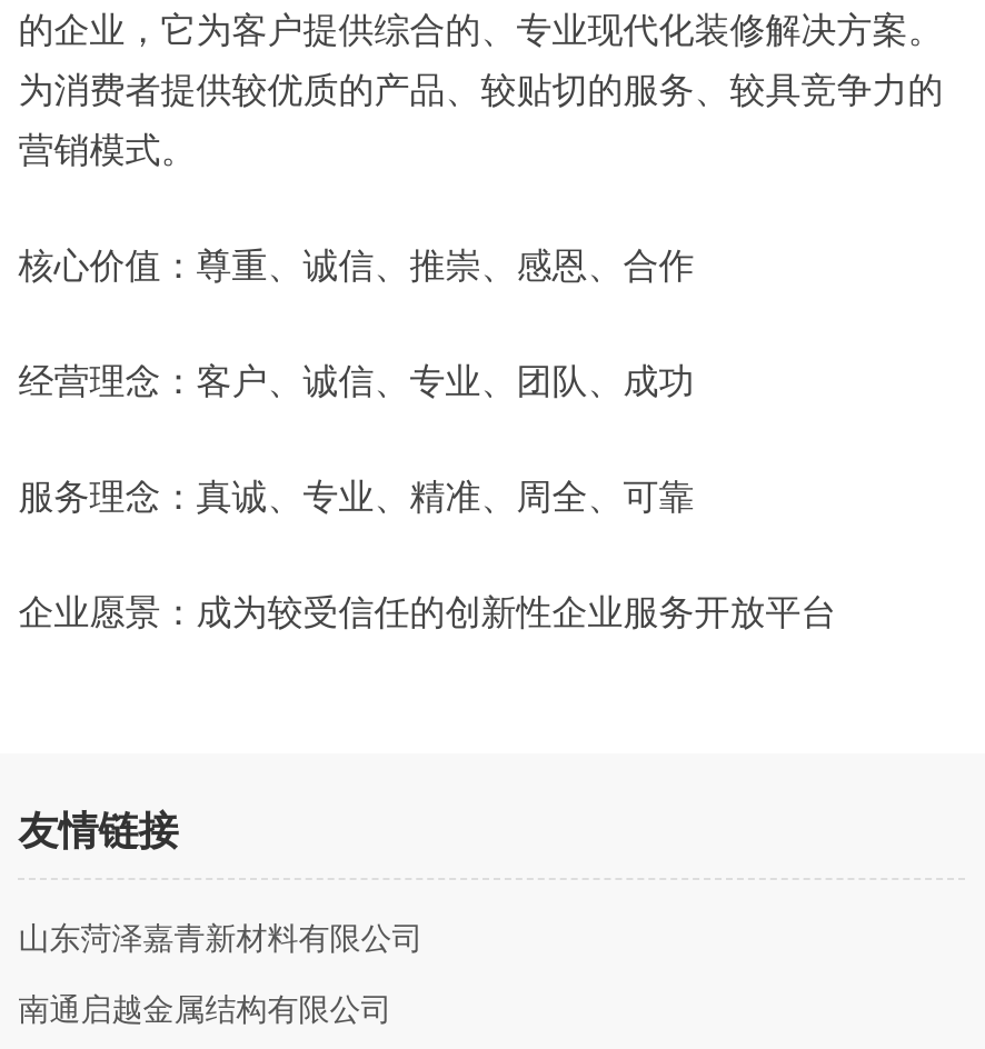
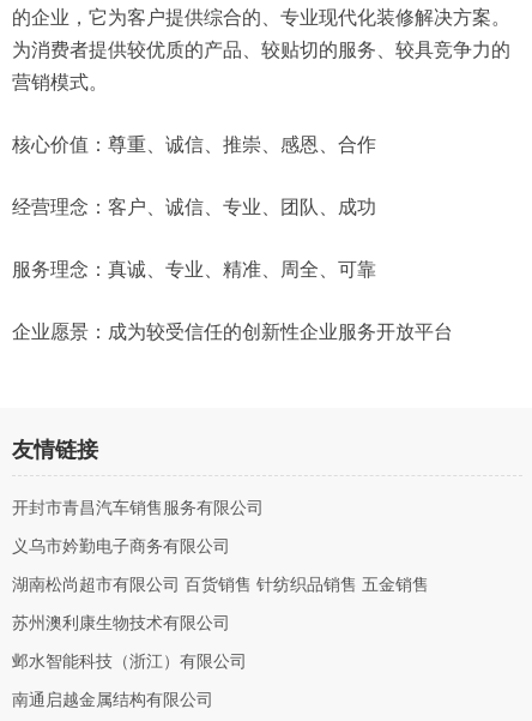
[18,922,423,956] 山东菏泽嘉青新材料有限公司 -> [12,499,429,671] 开封市青昌汽车销售服务有限公司 | 义乌市妗勤电子商务有限公司 | 湖南松尚超市有限公司 百货销售 针纺织品销售 五金销售 | 苏州澳利康生物技术有限公司 | 邺水智能科技（浙江）有限公司

